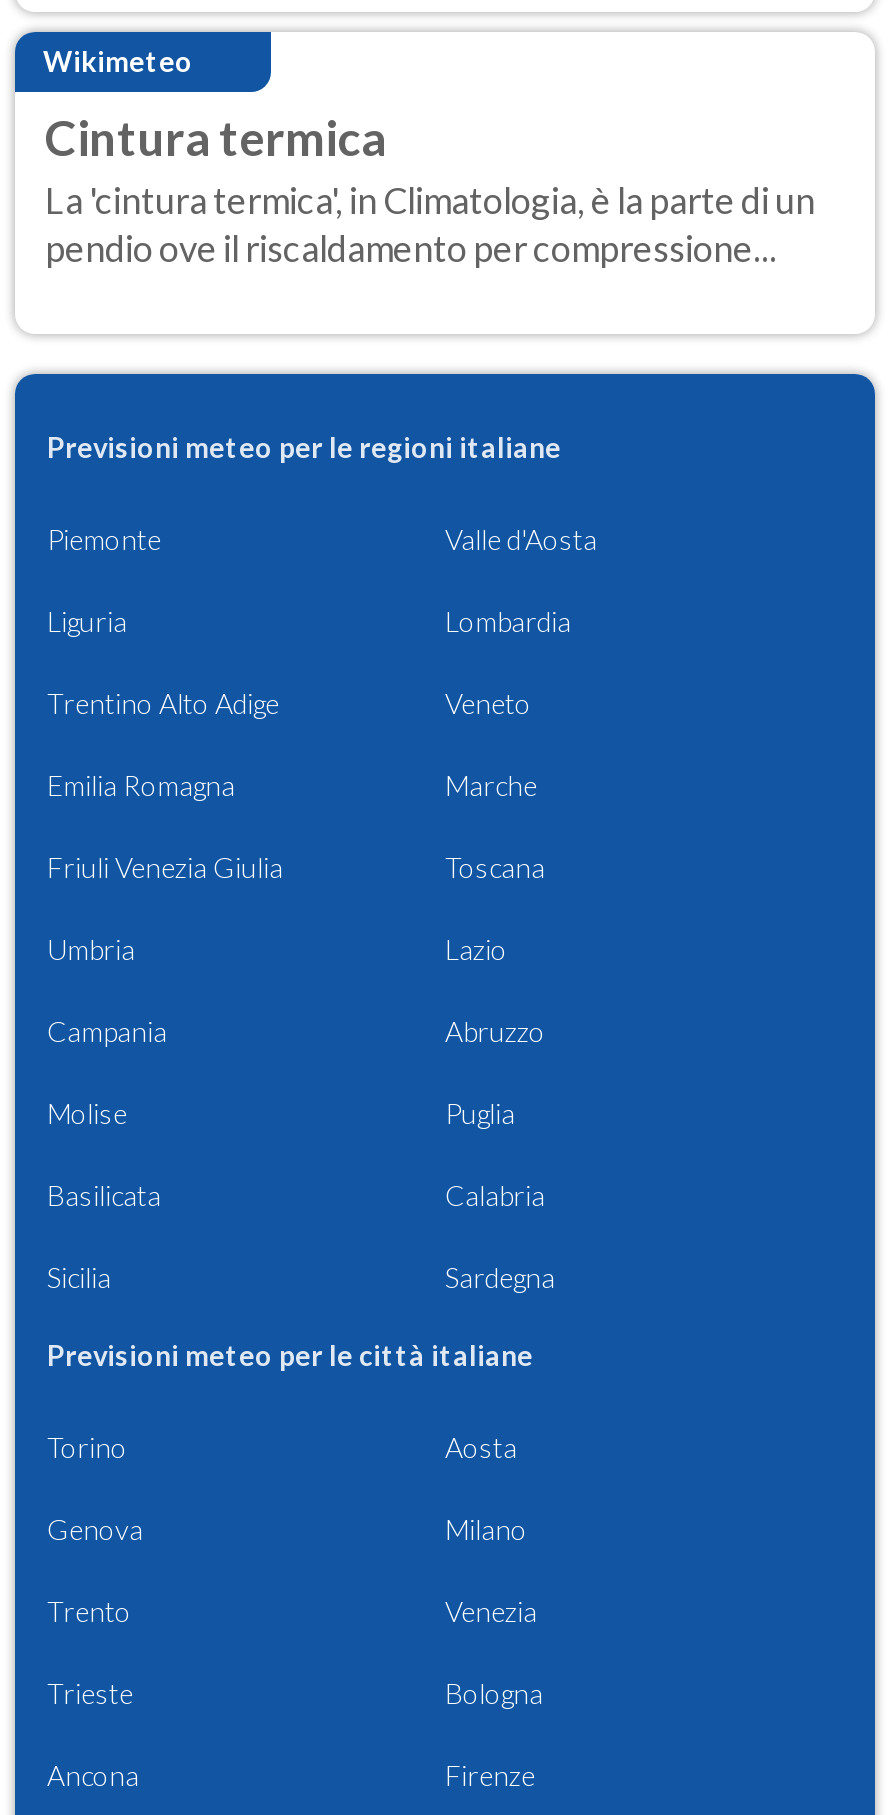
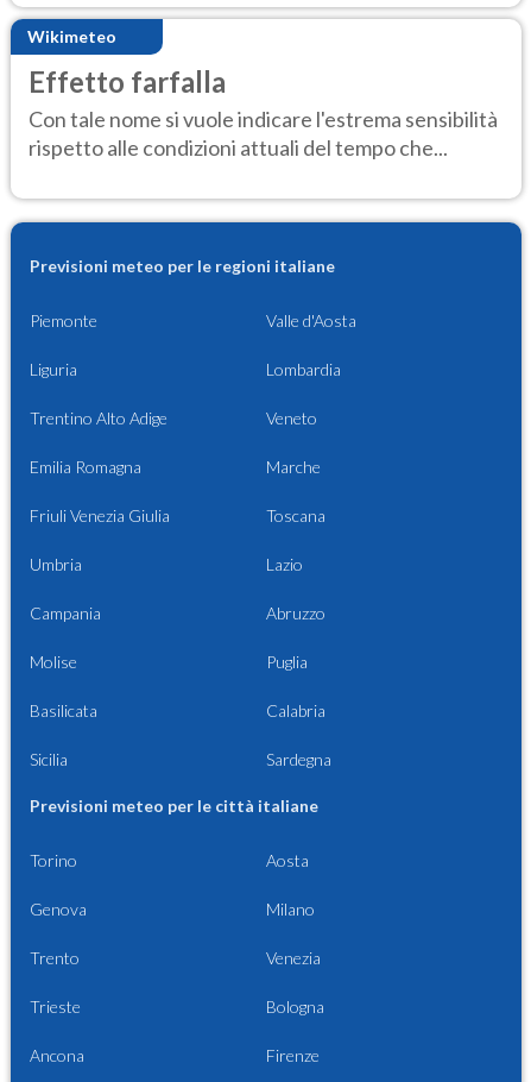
[45,108,815,271] Cintura termica | La 'cintura termica', in Climatologia, è la parte di un | pendio ove il riscaldamento per compressione... -> [29,64,498,161] Effetto farfalla | Con tale nome si vuole indicare l'estrema sensibilità | rispetto alle condizioni attuali del tempo che...

